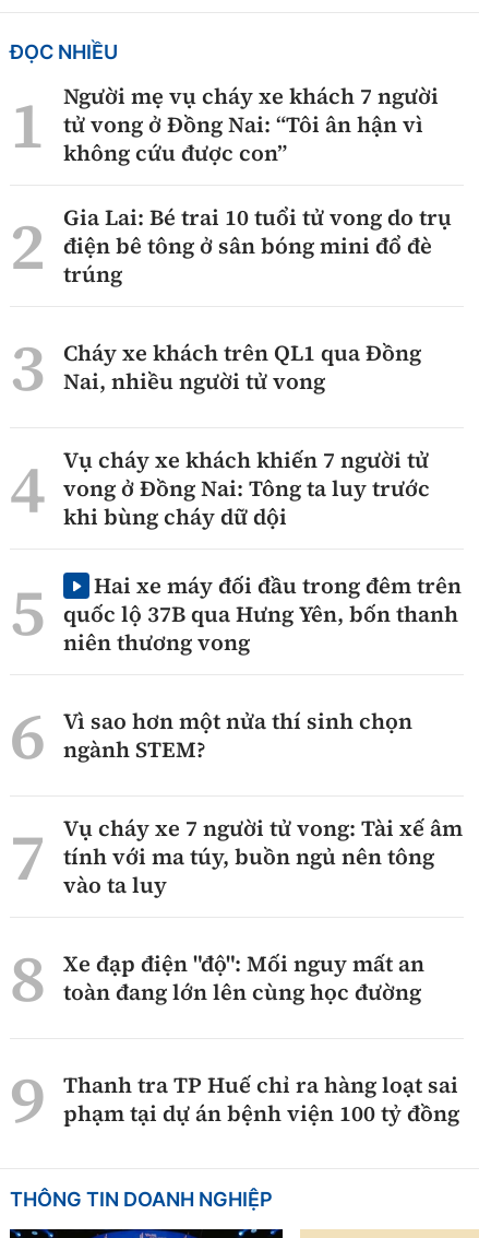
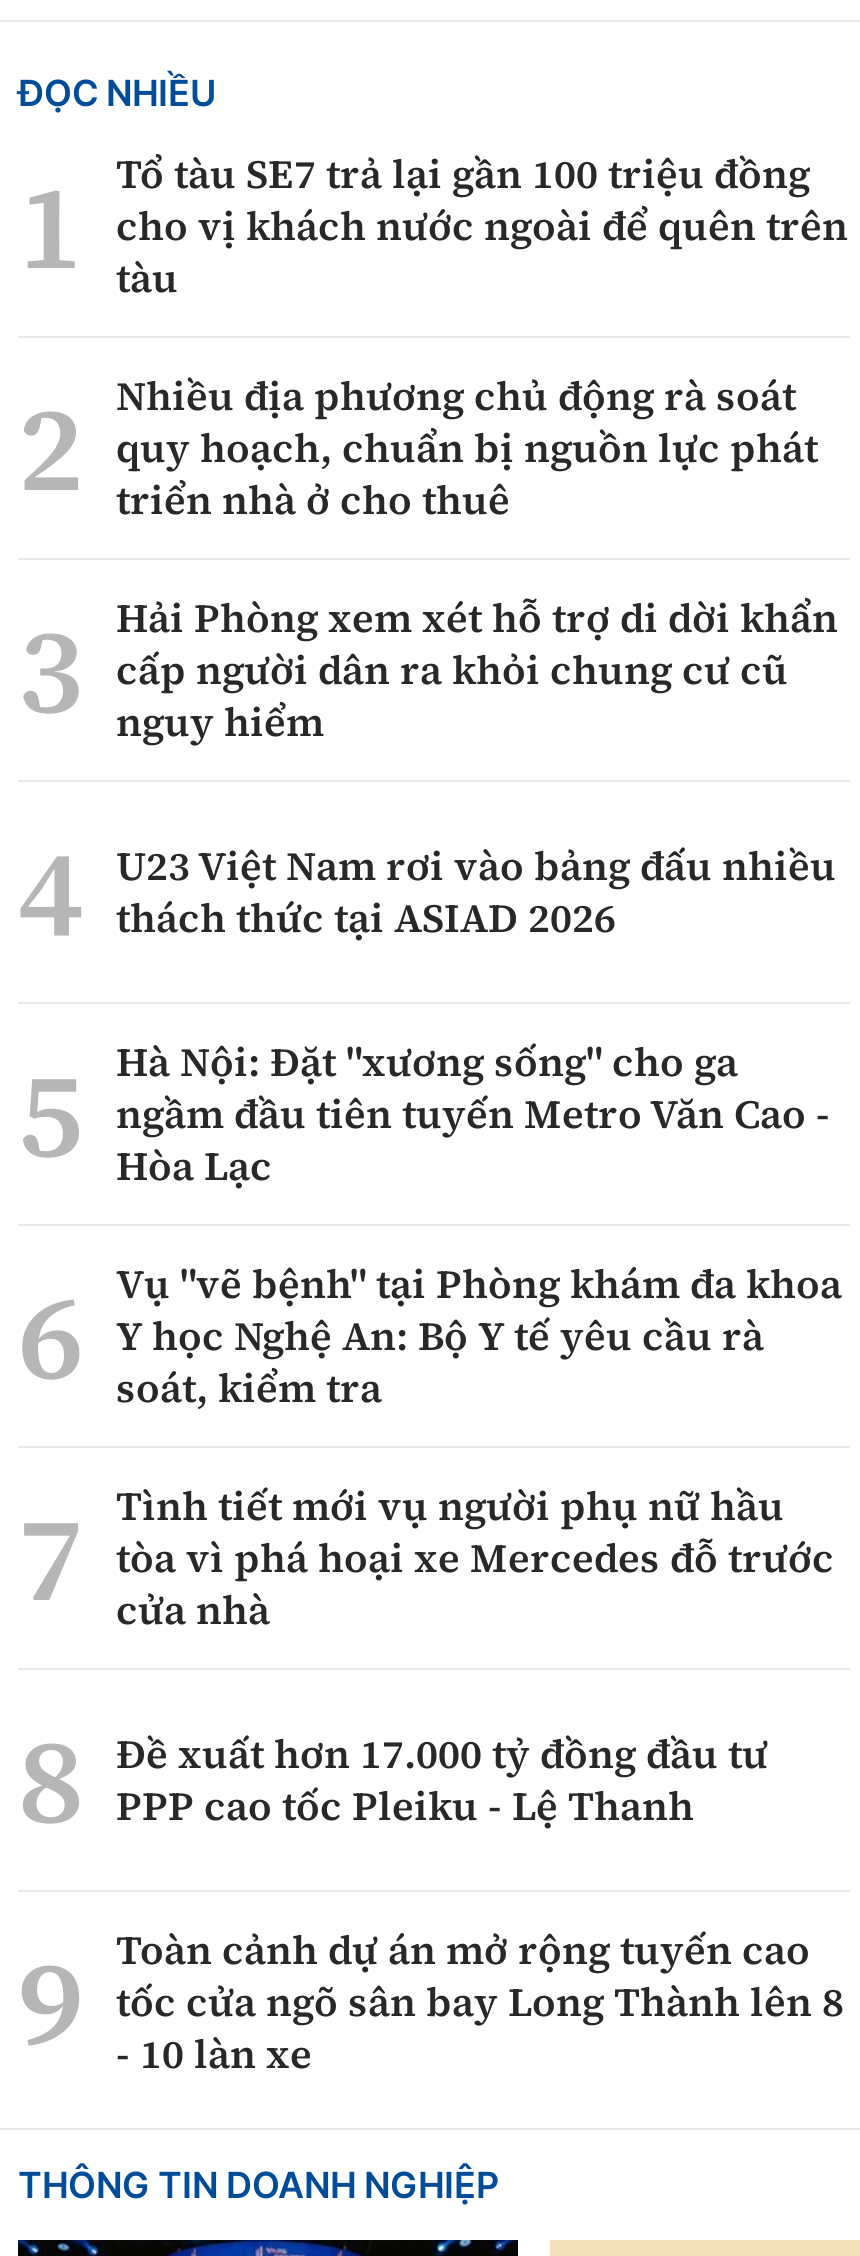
[63,81,439,168] Người mẹ vụ cháy xe khách 7 người | tử vong ở Đồng Nai: “Tôi ân hận vì | không cứu được con” -> [116,146,848,306] Tổ tàu SE7 trả lại gần 100 triệu đồng | cho vị khách nước ngoài để quên trên | tàu
[63,202,452,289] Gia Lai: Bé trai 10 tuổi tử vong do trụ | điện bê tông ở sân bóng mini đổ đè | trúng -> [116,368,818,528] Nhiều địa phương chủ động rà soát | quy hoạch, chuẩn bị nguồn lực phát | triển nhà ở cho thuê
[63,337,421,396] Cháy xe khách trên QL1 qua Đồng | Nai, nhiều người tử vong -> [116,590,838,750] Hải Phòng xem xét hỗ trợ di dời khẩn | cấp người dân ra khỏi chung cư cũ | nguy hiểm
[63,444,430,532] Vụ cháy xe khách khiến 7 người tử | vong ở Đồng Nai: Tông ta luy trước | khi bùng cháy dữ dội -> [116,838,836,946] U23 Việt Nam rơi vào bảng đấu nhiều | thách thức tại ASIAD 2026
[63,570,462,658] Hai xe máy đối đầu trong đêm trên | quốc lộ 37B qua Hưng Yên, bốn thanh | niên thương vong -> [116,1034,830,1194] Hà Nội: Đặt "xương sống" cho ga | ngầm đầu tiên tuyến Metro Văn Cao - | Hòa Lạc
[63,706,412,765] Vì sao hơn một nửa thí sinh chọn | ngành STEM? -> [116,1256,842,1416] Vụ "vẽ bệnh" tại Phòng khám đa khoa | Y học Nghệ An: Bộ Y tế yêu cầu rà | soát, kiểm tra
[63,813,463,900] Vụ cháy xe 7 người tử vong: Tài xế âm | tính với ma túy, buồn ngủ nên tông | vào ta luy -> [116,1478,834,1638] Tình tiết mới vụ người phụ nữ hầu | tòa vì phá hoại xe Mercedes đỗ trước | cửa nhà
[63,948,424,1007] Xe đạp điện "độ": Mối nguy mất an | toàn đang lớn lên cùng học đường -> [116,1726,768,1834] Đề xuất hơn 17.000 tỷ đồng đầu tư | PPP cao tốc Pleiku - Lệ Thanh
[63,1070,459,1129] Thanh tra TP Huế chỉ ra hàng loạt sai | phạm tại dự án bệnh viện 100 tỷ đồng -> [116,1922,844,2082] Toàn cảnh dự án mở rộng tuyến cao | tốc cửa ngõ sân bay Long Thành lên 8 | - 10 làn xe

